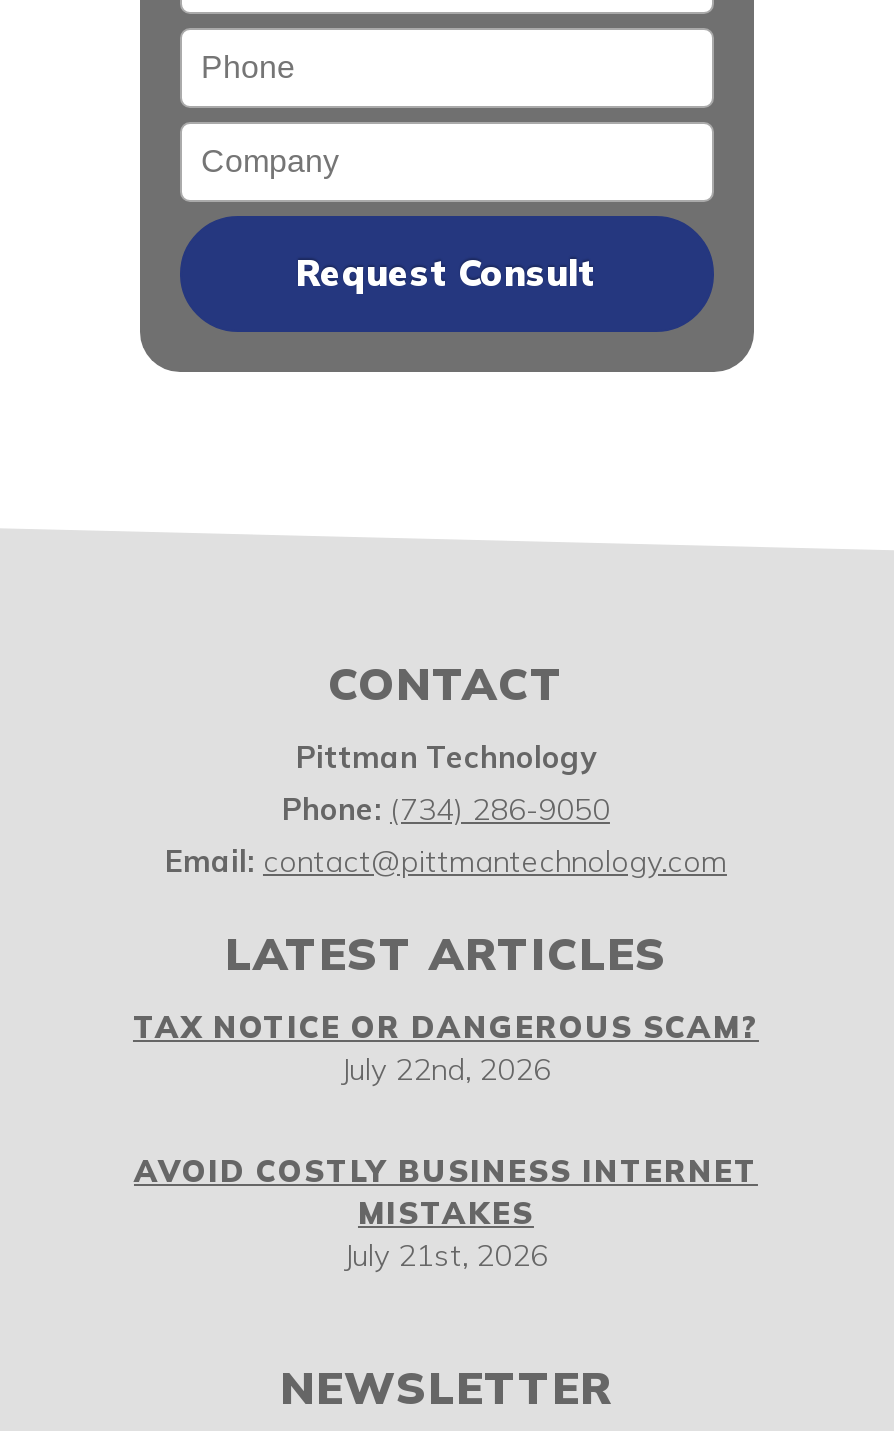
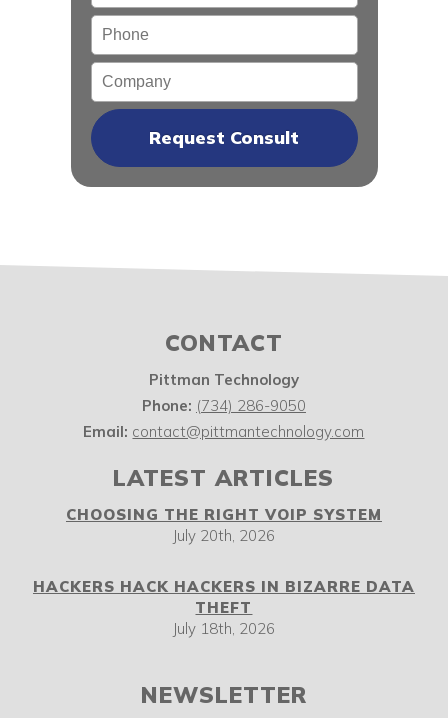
[133,1009,759,1089] TAX NOTICE OR DANGEROUS SCAM? | July 22nd, 2026 -> [66,505,382,545] CHOOSING THE RIGHT VOIP SYSTEM | July 20th, 2026
[134,1153,758,1275] AVOID COSTLY BUSINESS INTERNET | MISTAKES | July 21st, 2026 -> [33,577,415,638] HACKERS HACK HACKERS IN BIZARRE DATA | THEFT | July 18th, 2026

